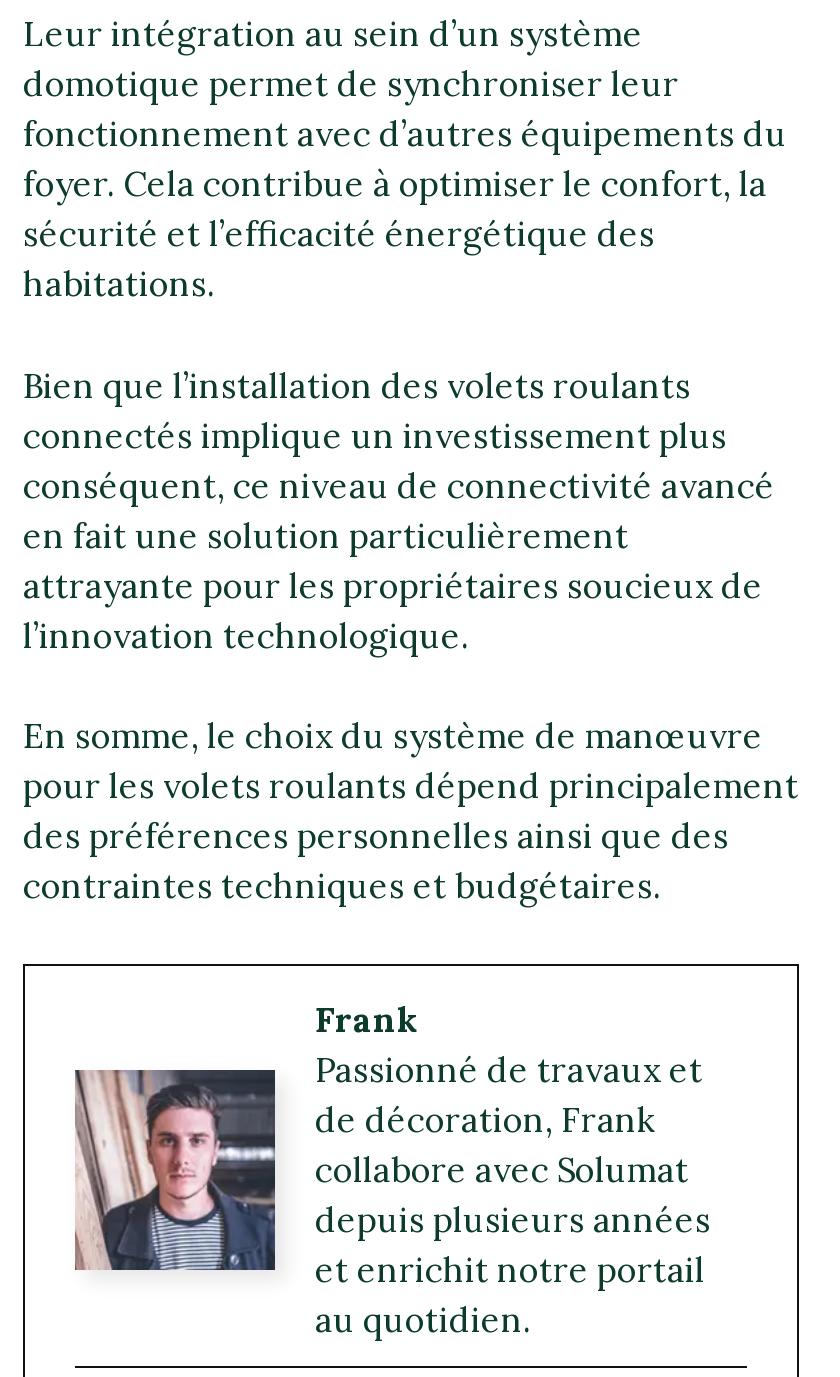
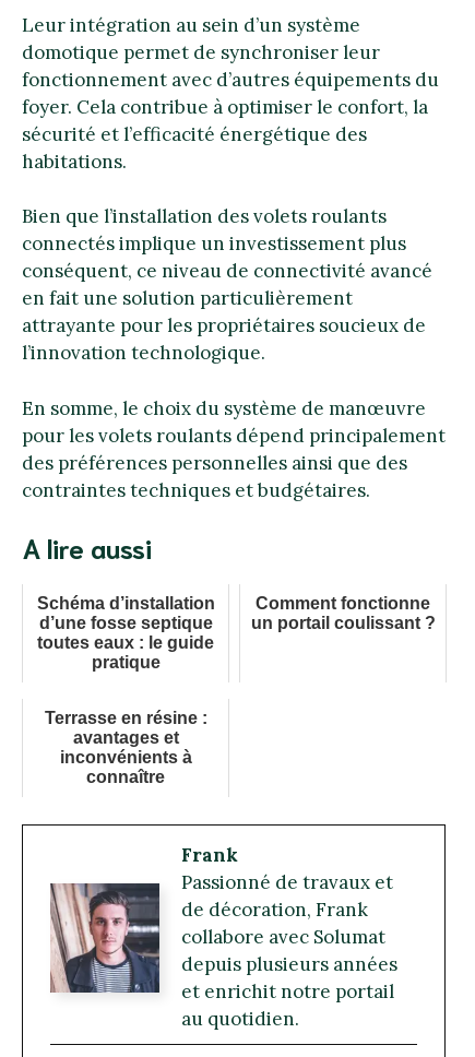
none -> [22,530,215,672] A lire aussi | Schéma d’installation | d’une fosse septique | toutes eaux : le guide | pratique
none -> [44,709,207,786] Terrasse en résine : | avantages et | inconvénients à | connaître
none -> [251,594,435,632] Comment fonctionne | un portail coulissant ?

